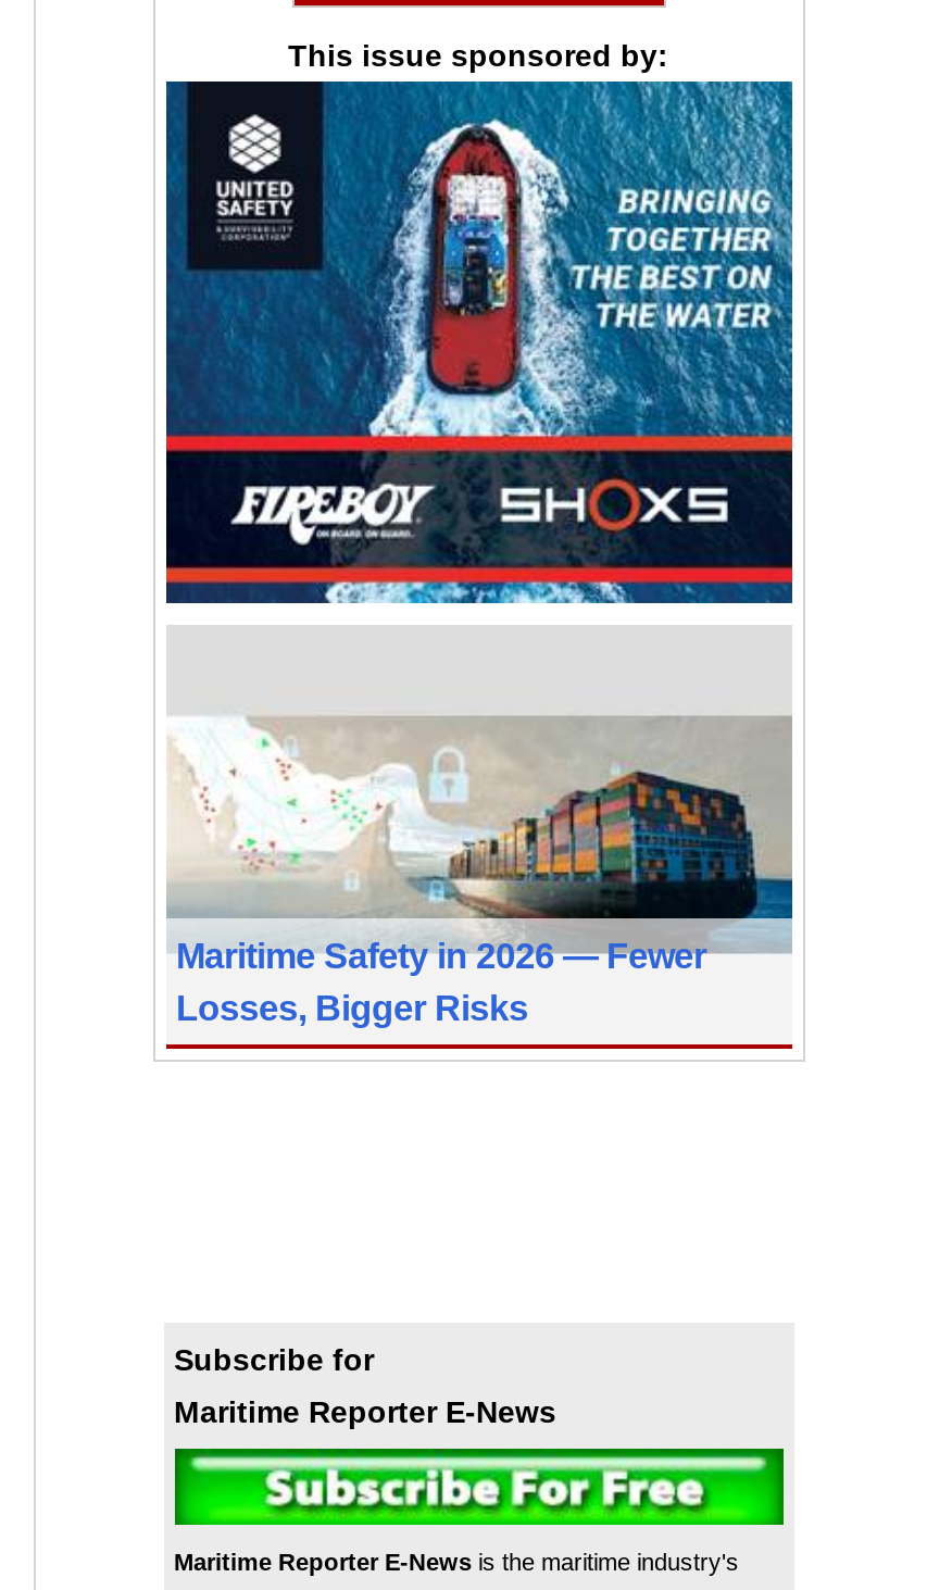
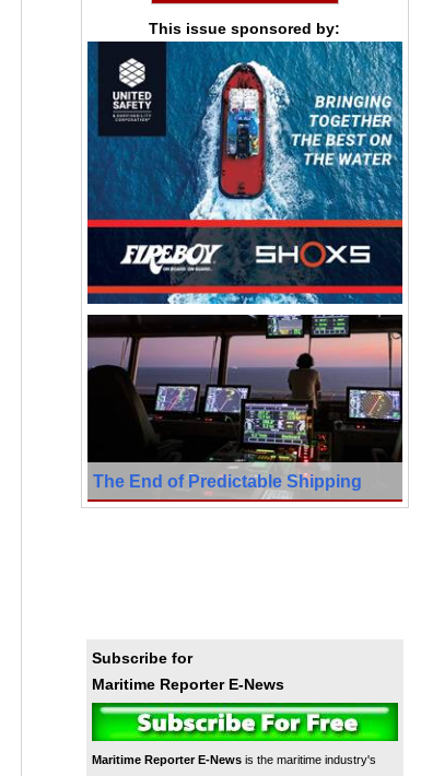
[166,625,794,1027] [image] | Maritime Safety in 2026 — Fewer | Losses, Bigger Risks -> [86,314,404,499] [image] | The End of Predictable Shipping

